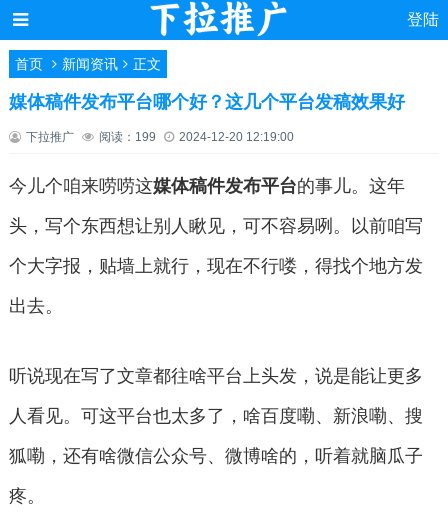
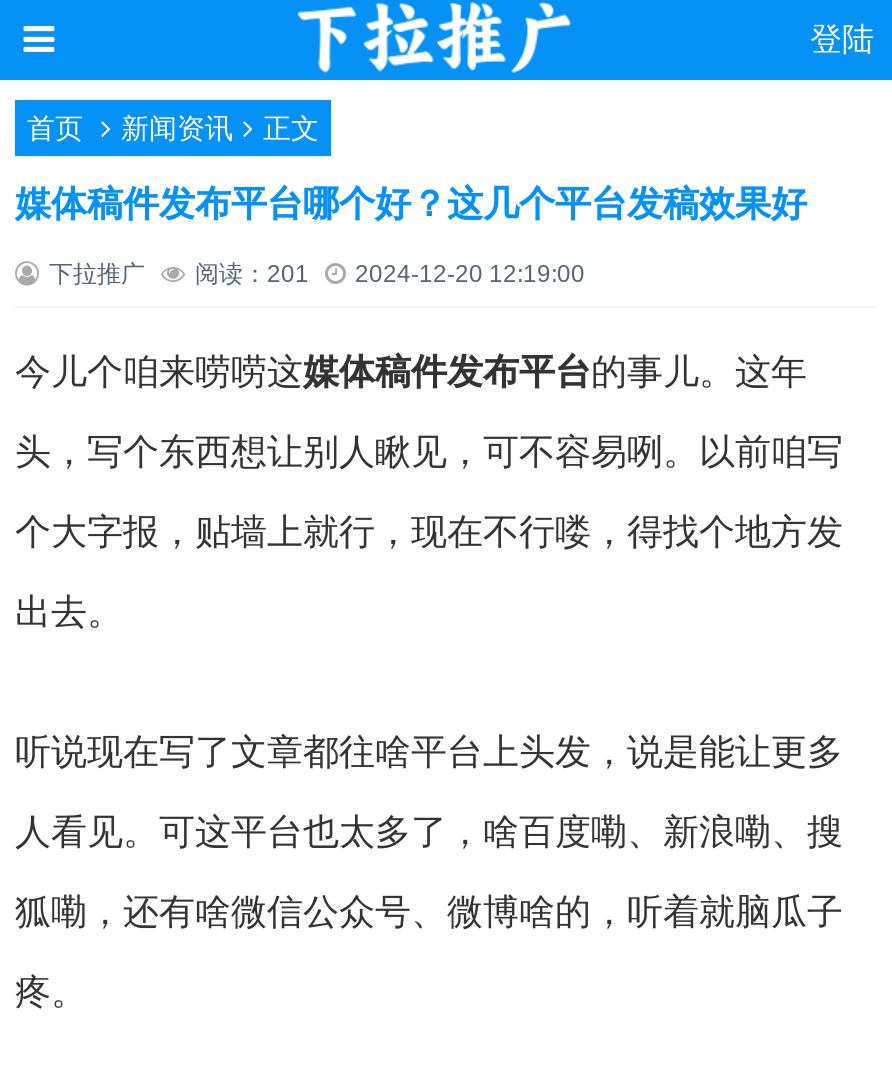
[26,130,294,144] 下拉推广 阅读：199 2024-12-20 12:19:00 -> [49,260,585,288] 下拉推广 阅读：201 2024-12-20 12:19:00

